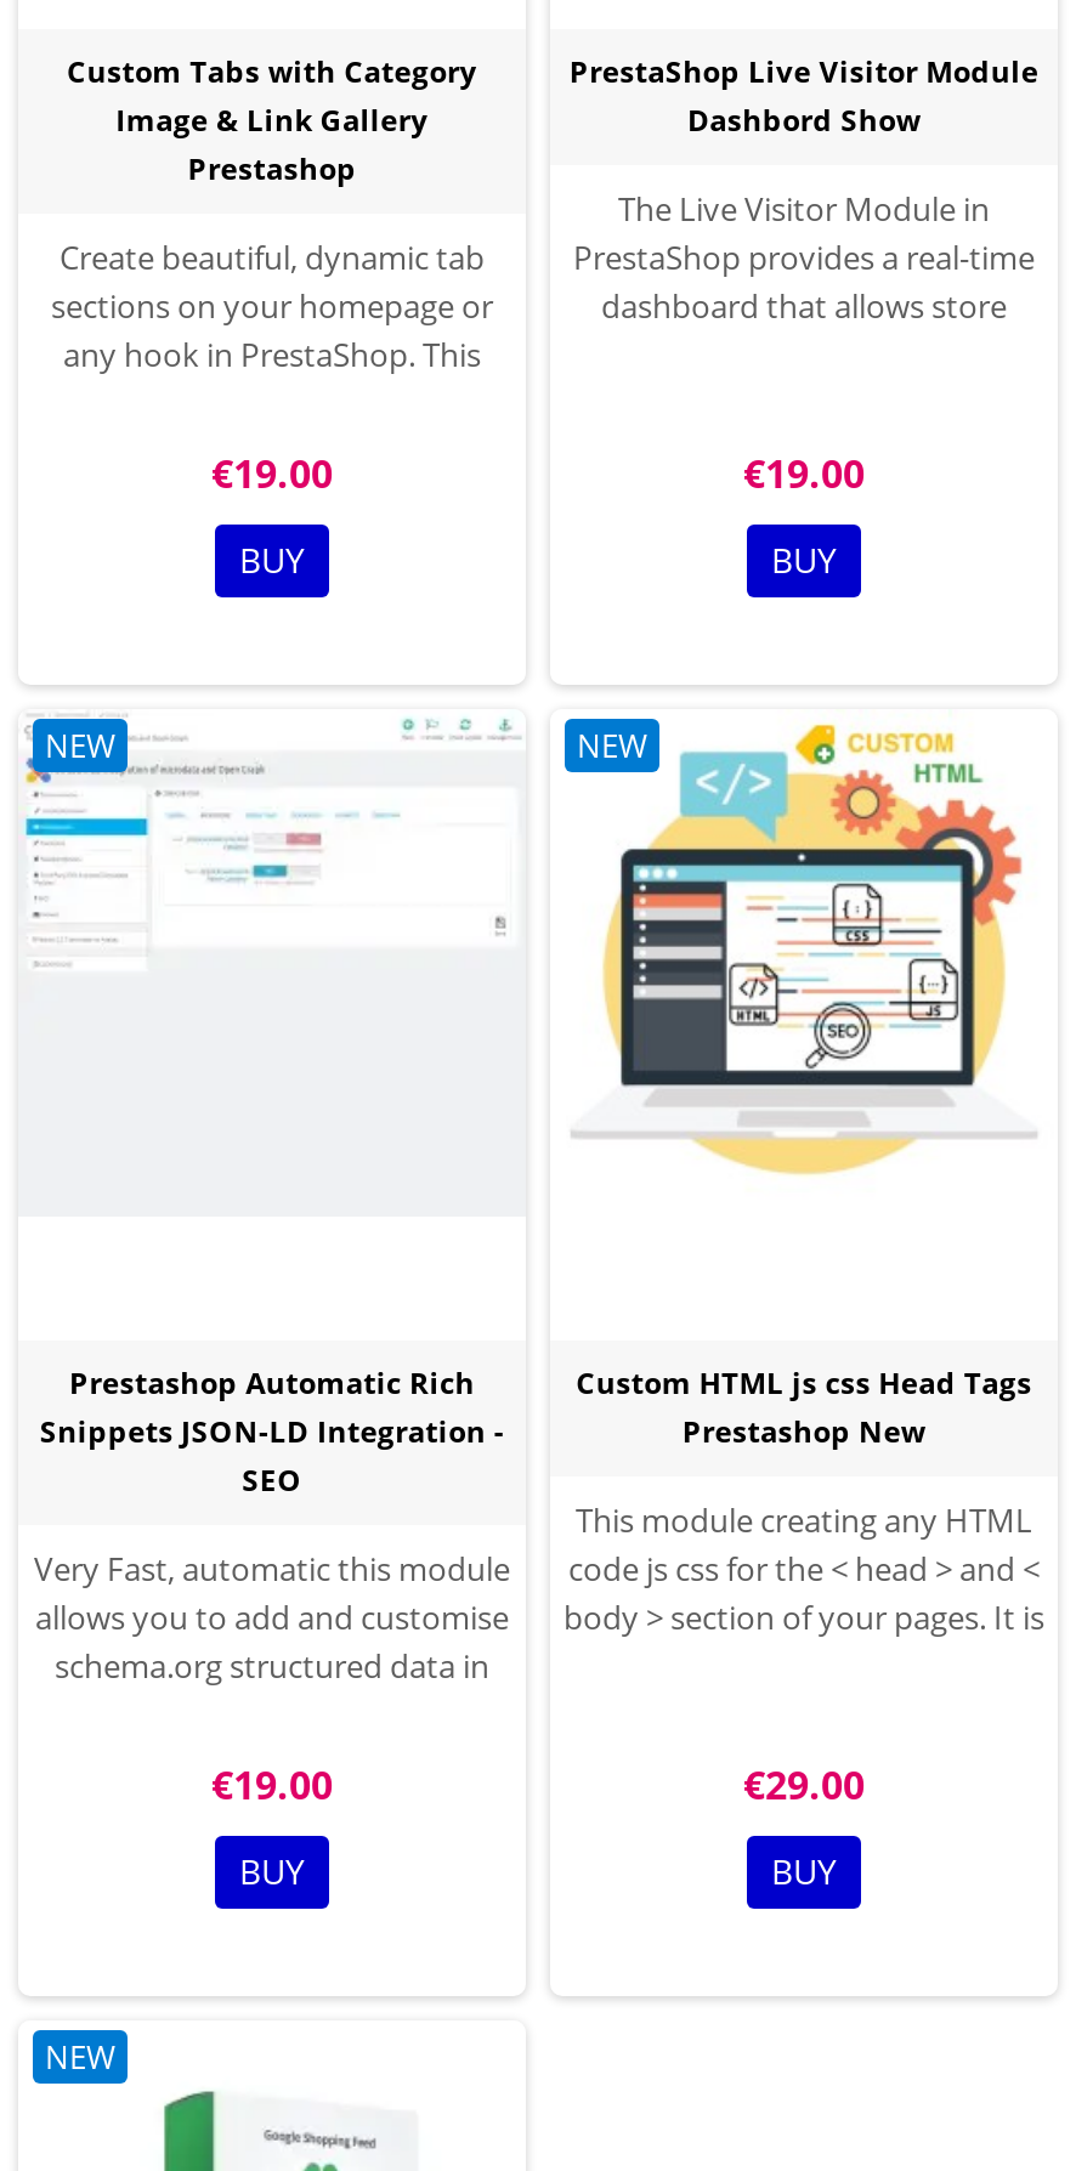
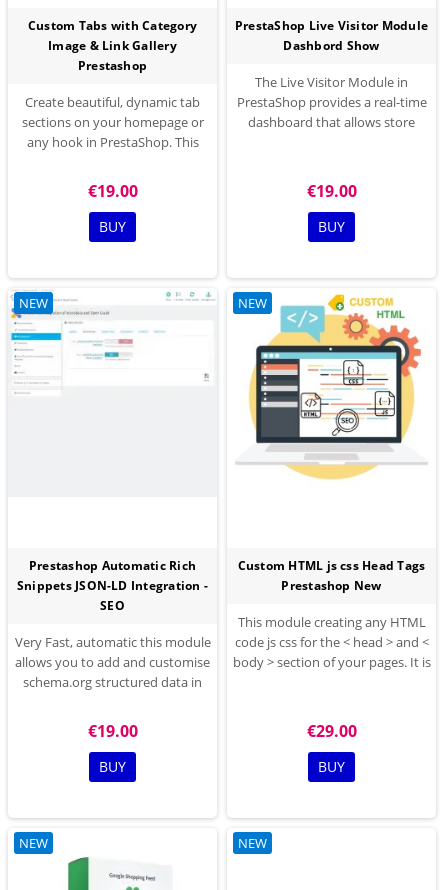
none -> [238,834,267,852] NEW

